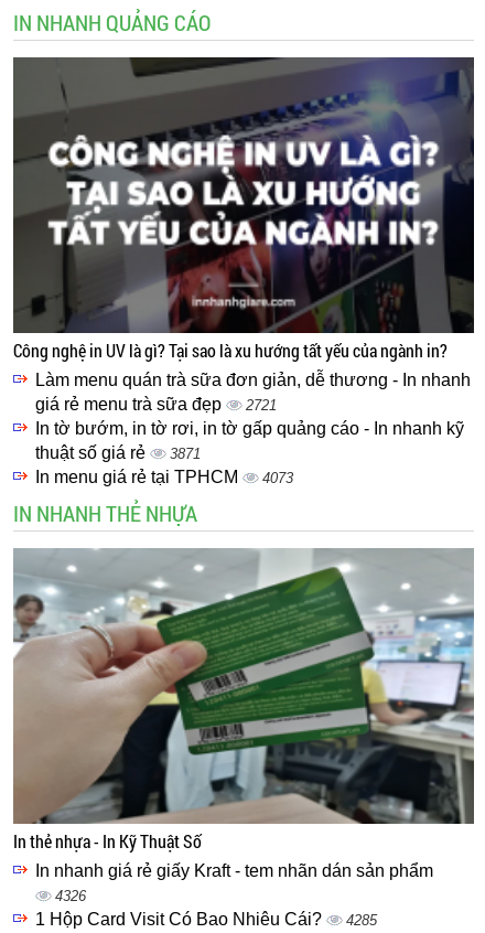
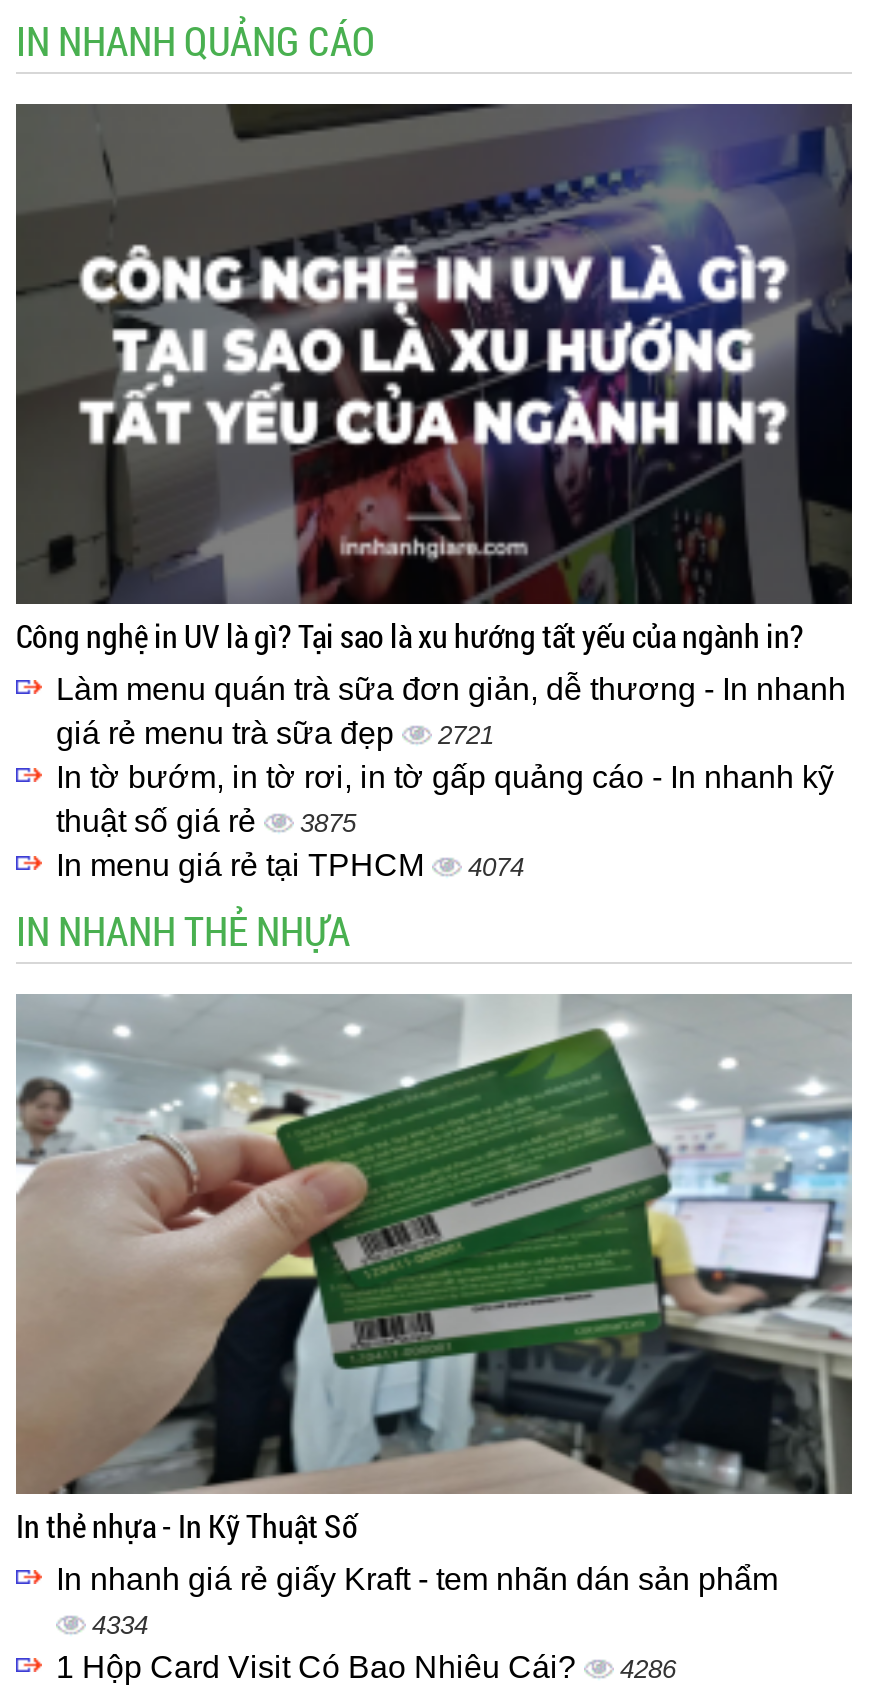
[35,443,201,462] thuật số giá rẻ 3871 -> [56,804,356,838] thuật số giá rẻ 3875
[35,468,293,486] In menu giá rẻ tại TPHCM 4073 -> [56,848,524,882] In menu giá rẻ tại TPHCM 4074
[55,888,86,904] 4326 -> [92,1610,148,1640] 4334
[35,910,377,929] 1 Hộp Card Visit Có Bao Nhiêu Cái? 4285 -> [56,1650,676,1684] 1 Hộp Card Visit Có Bao Nhiêu Cái? 4286

